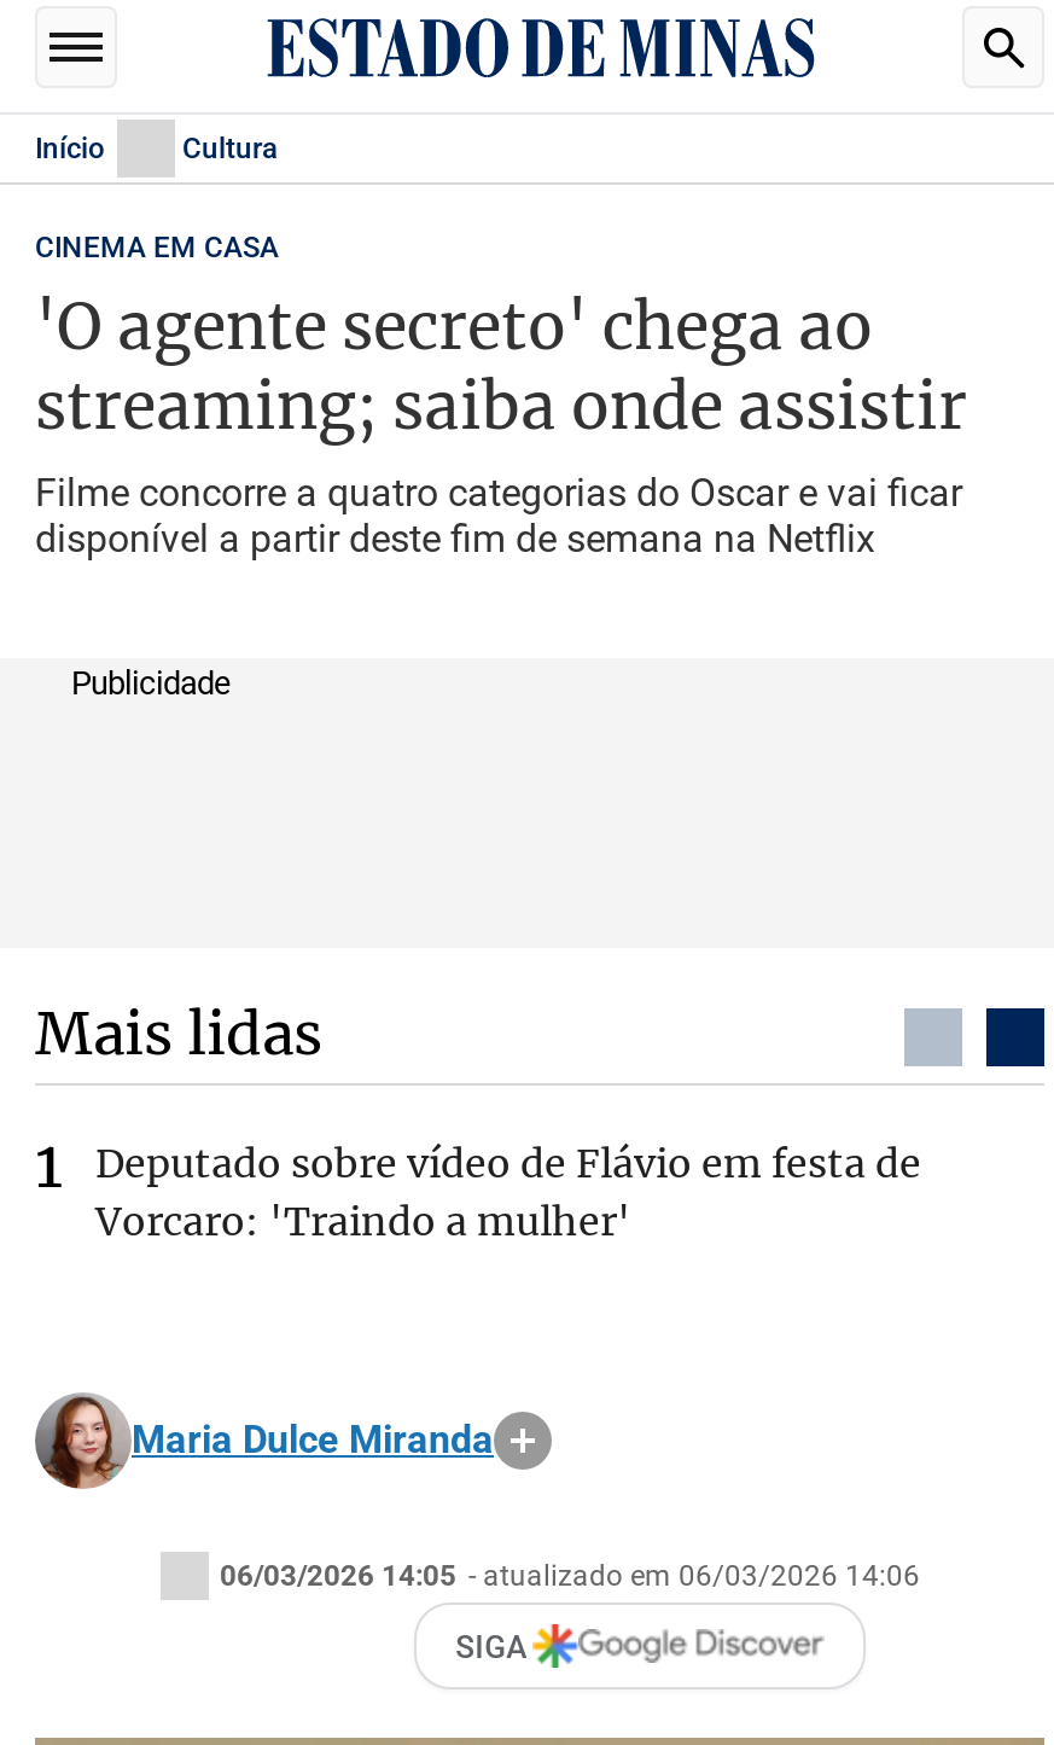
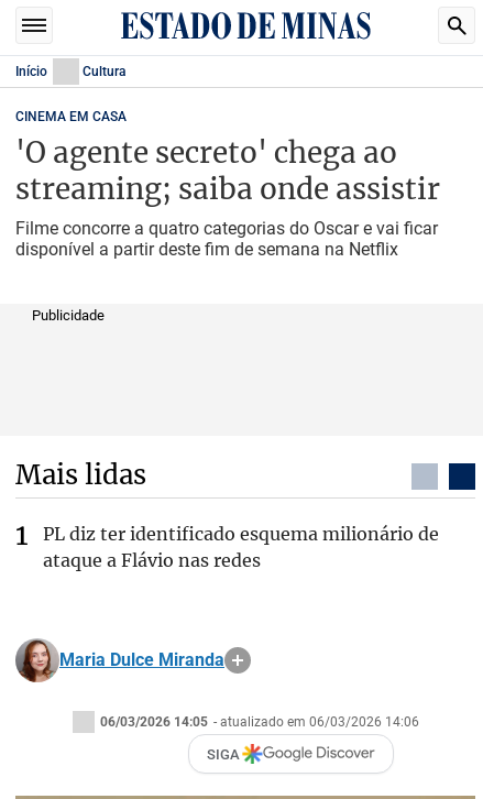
[95,1139,921,1245] Deputado sobre vídeo de Flávio em festa de | Vorcaro: 'Traindo a mulher' -> [43,523,439,571] PL diz ter identificado esquema milionário de | ataque a Flávio nas redes

